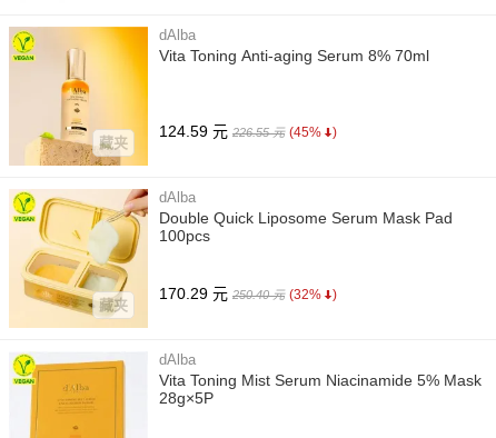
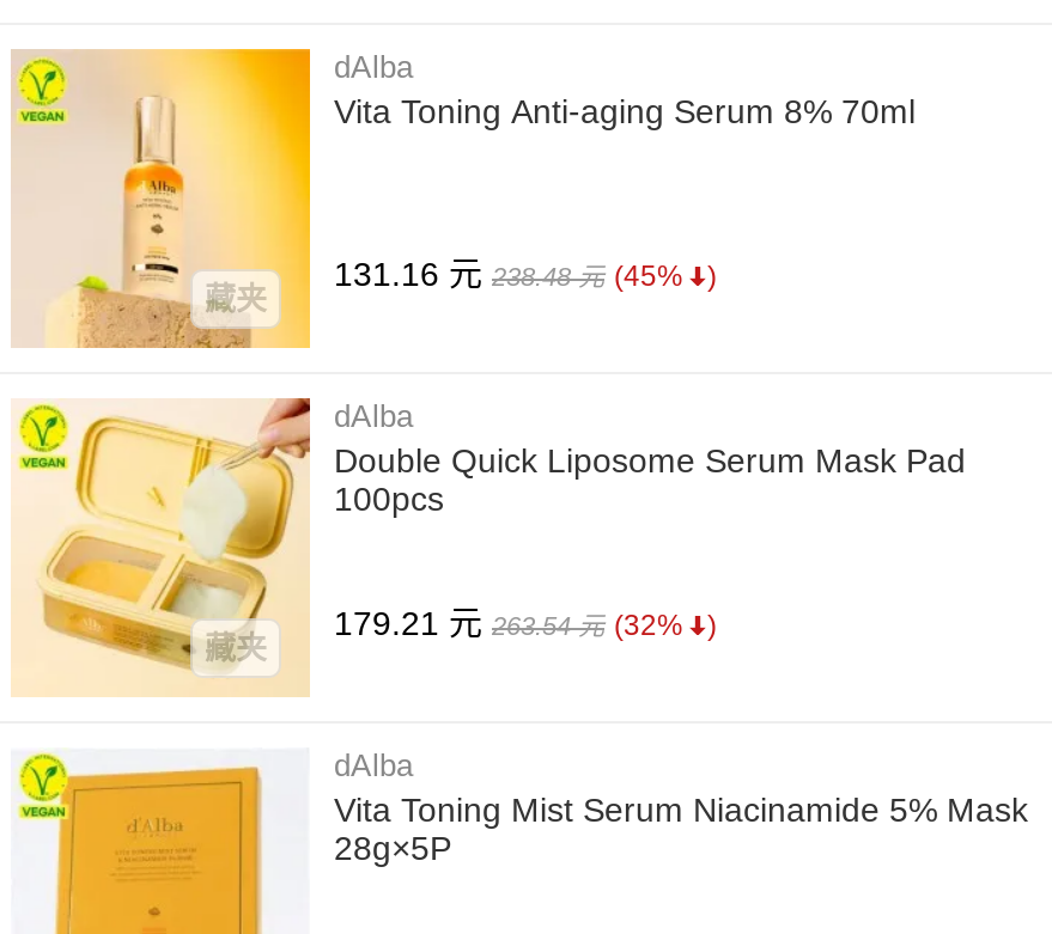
[159,122,321,140] 124.59 元 226.55 元 (45% -> [334,255,683,293] 131.16 元 238.48 元 (45%
[159,285,321,302] 170.29 元 250.40 元 (32% -> [334,604,683,642] 179.21 元 263.54 元 (32%

